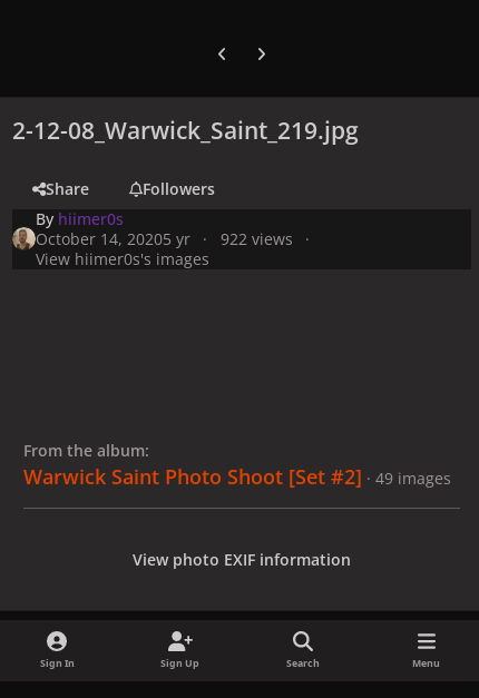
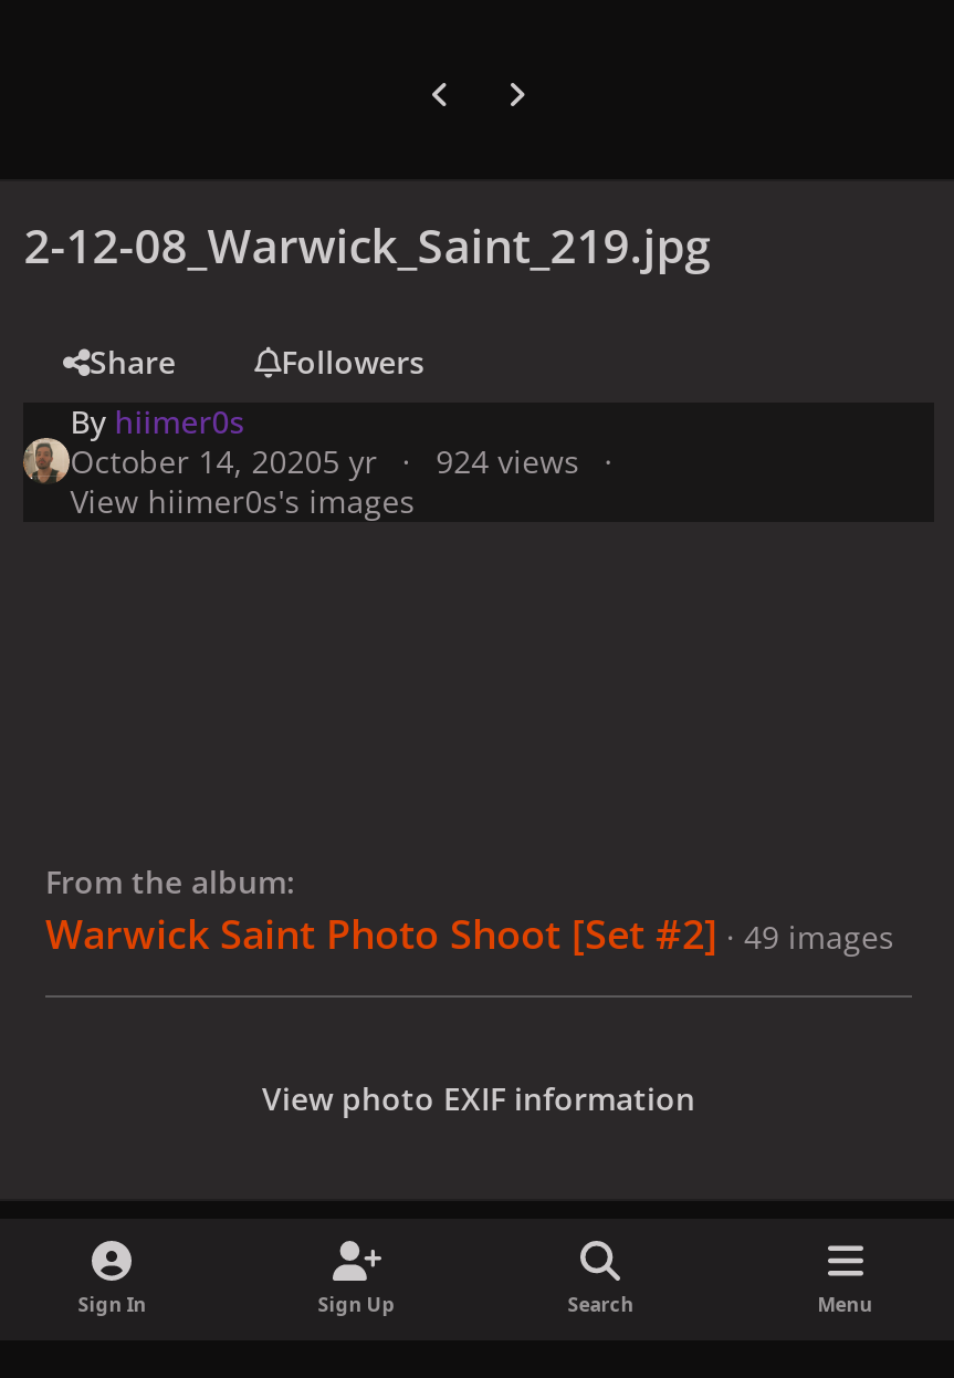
[36,228,293,249] October 14, 20205 yr 922 views -> [70,439,579,481] October 14, 20205 yr 924 views

